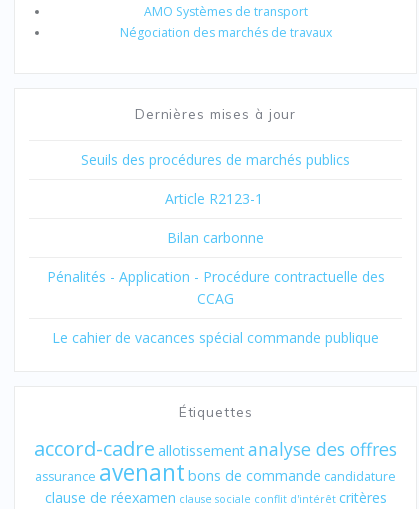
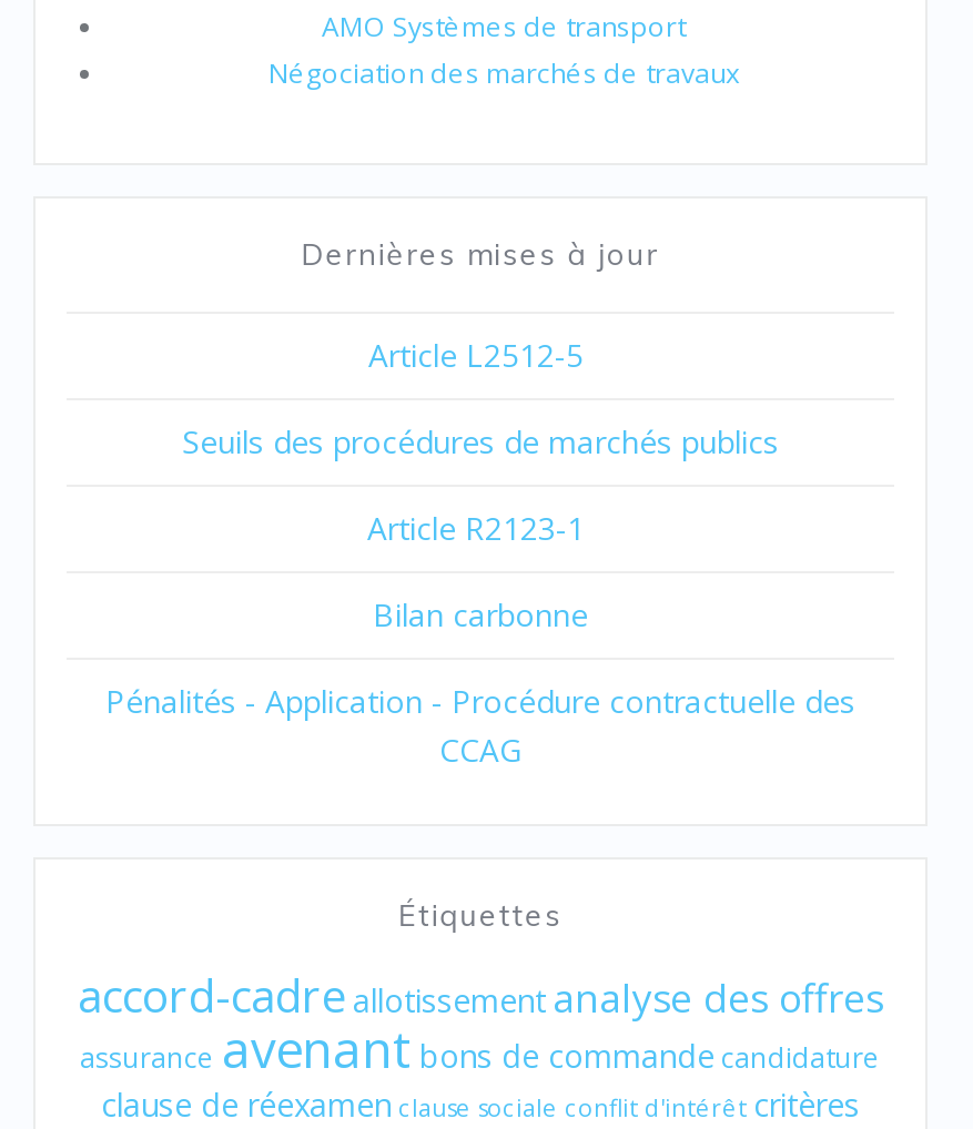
none -> [368,333,592,375] Article L2512-5
moved [46,150,384,308] -> [105,419,855,770]: Seuils des procédures de marchés publics | Article R2123-1 | Bilan carbonne | Pénalités - Application - Procédure contractuelle des | CCAG
[52,328,379,347] Le cahier de vacances spécial commande publique -> none

